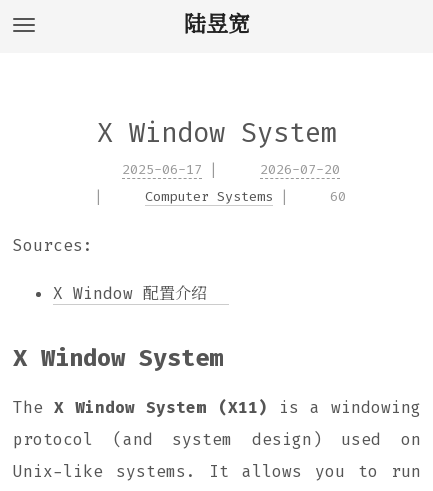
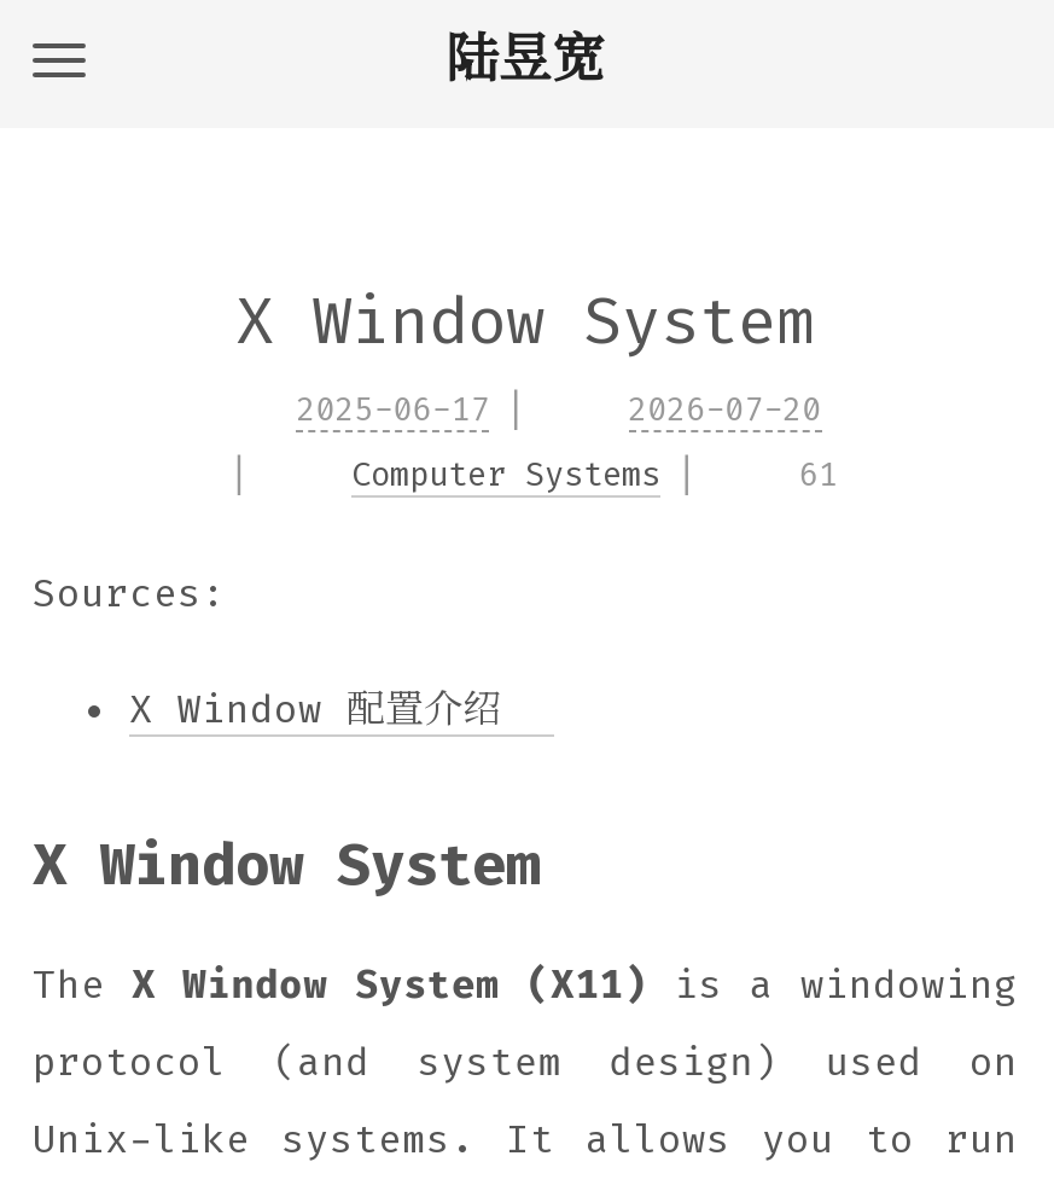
[330,188,346,205] 60 -> [799,454,838,495] 61

